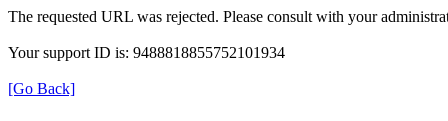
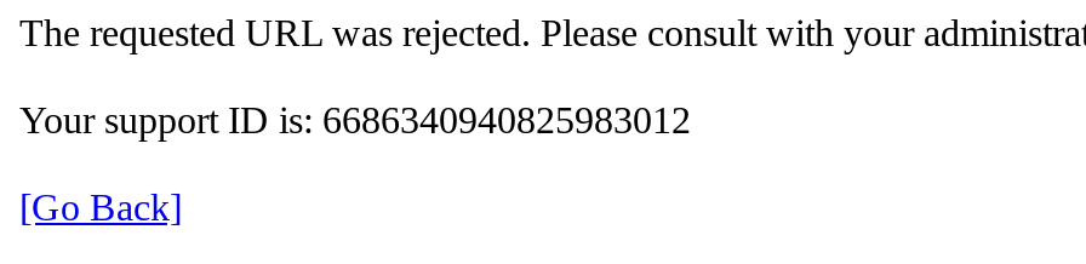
[8,44,285,61] Your support ID is: 9488818855752101934 -> [19,99,691,140] Your support ID is: 6686340940825983012

